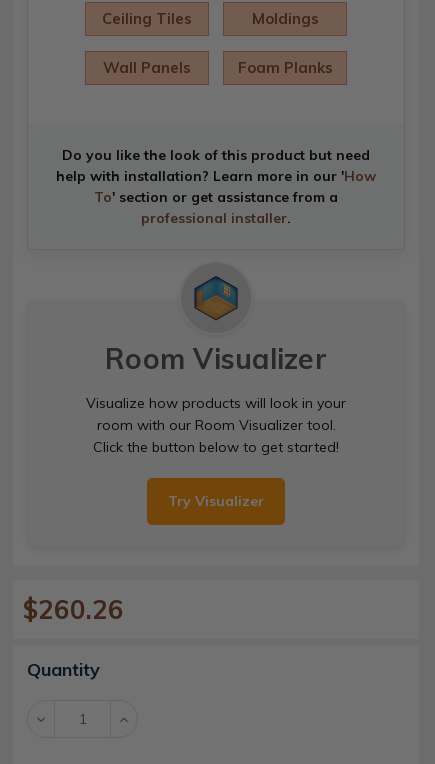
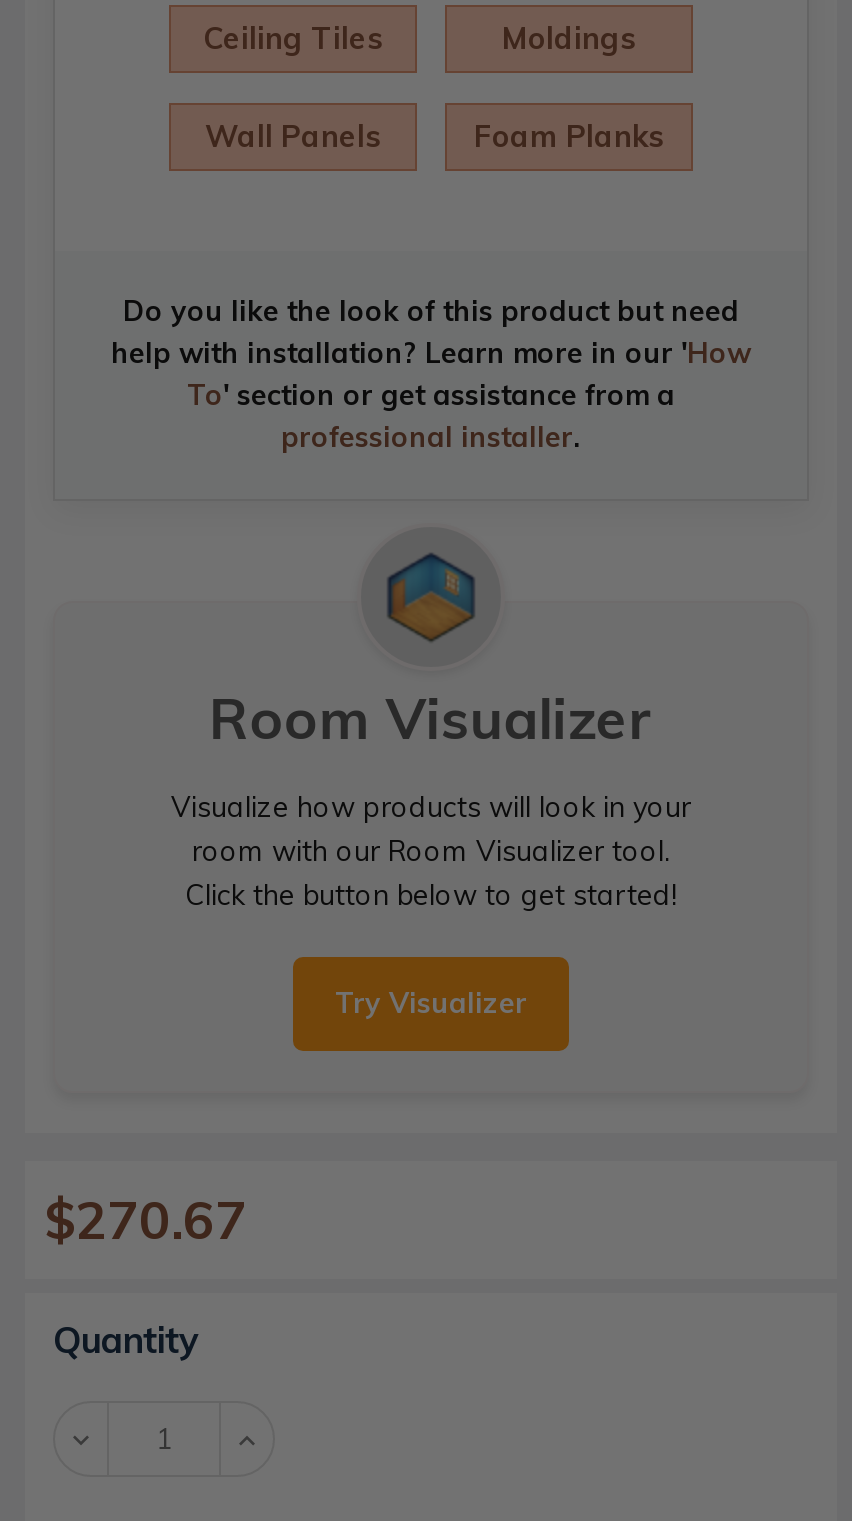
[23,593,124,626] $260.26 -> [45,1187,247,1253] $270.67

